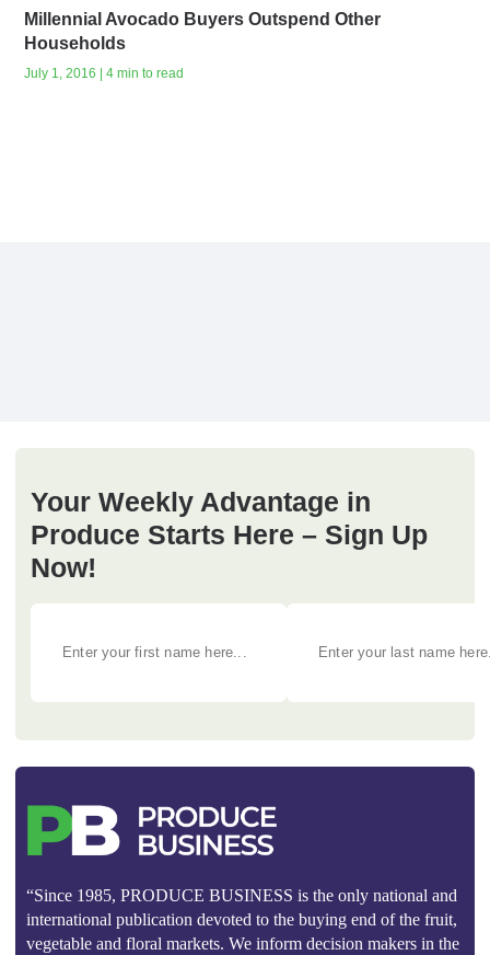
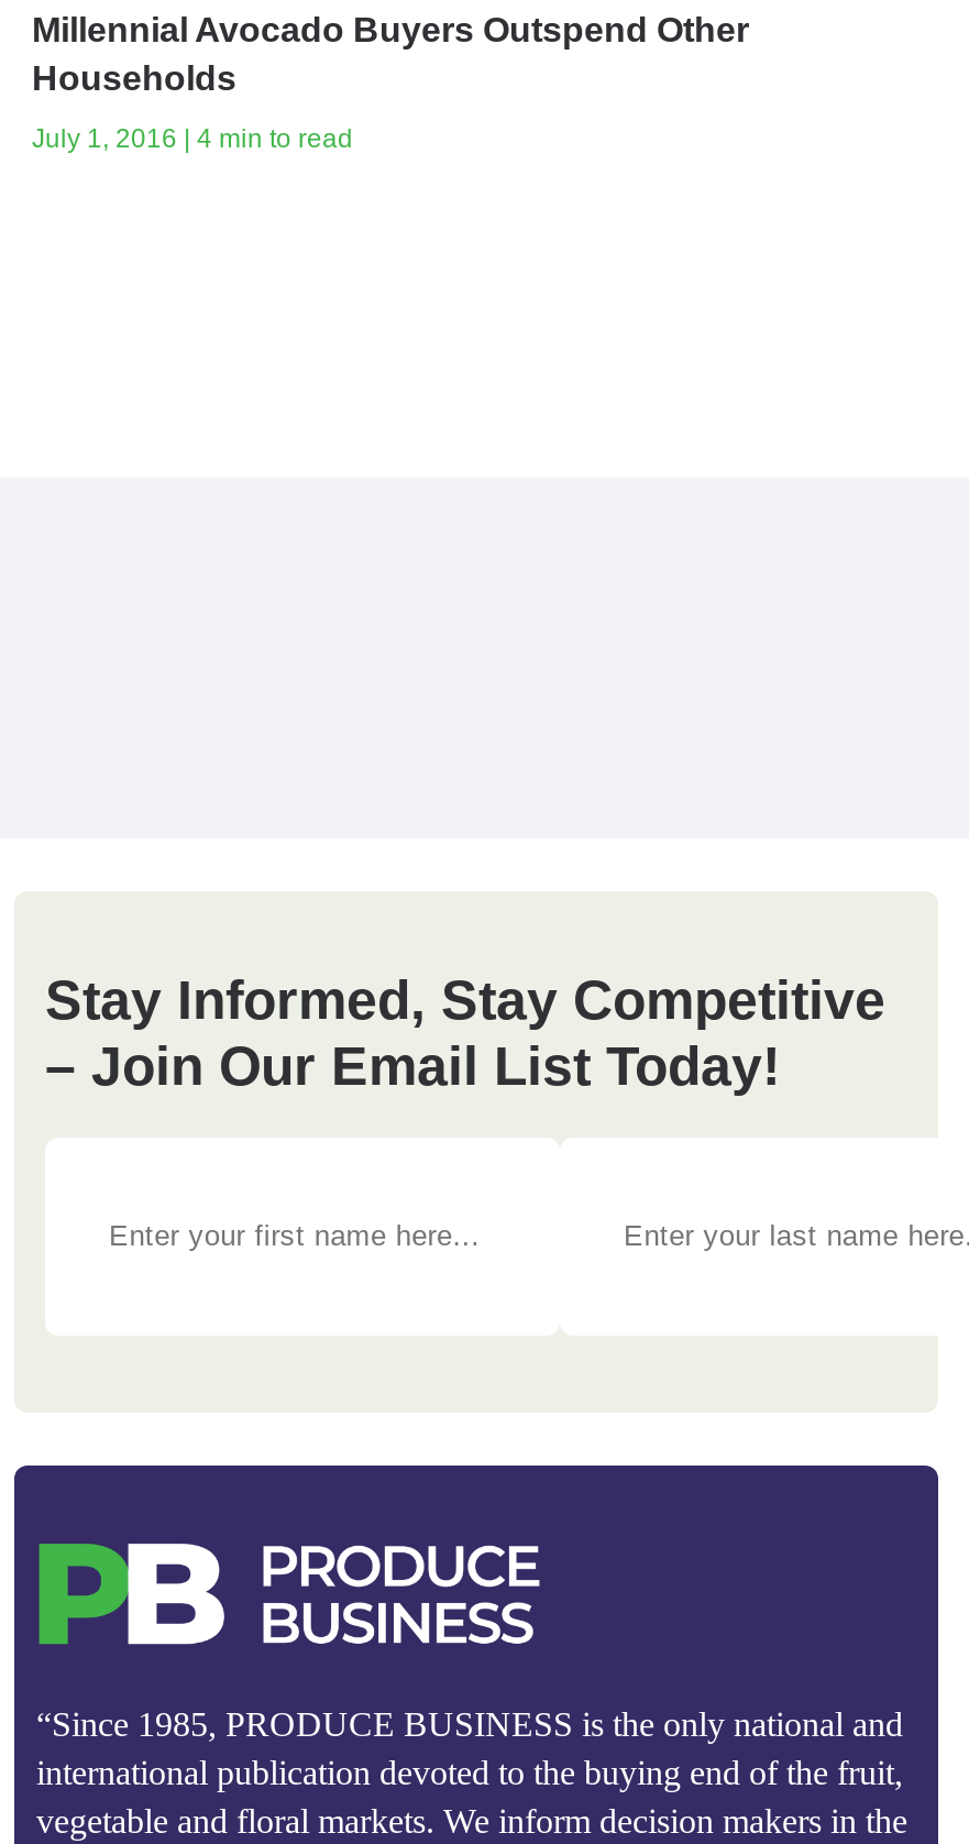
[31,486,428,582] Your Weekly Advantage in | Produce Starts Here – Sign Up | Now! -> [45,967,885,1095] Stay Informed, Stay Competitive | – Join Our Email List Today!

